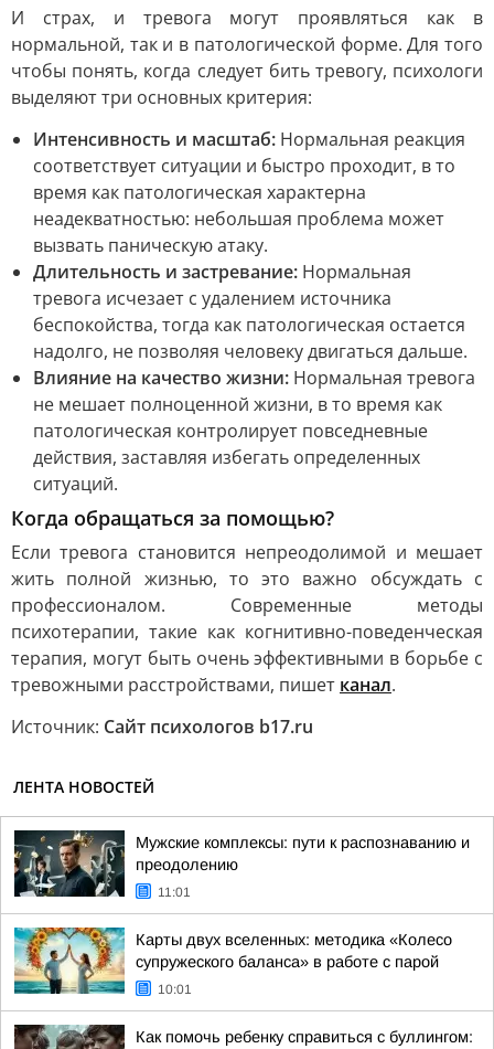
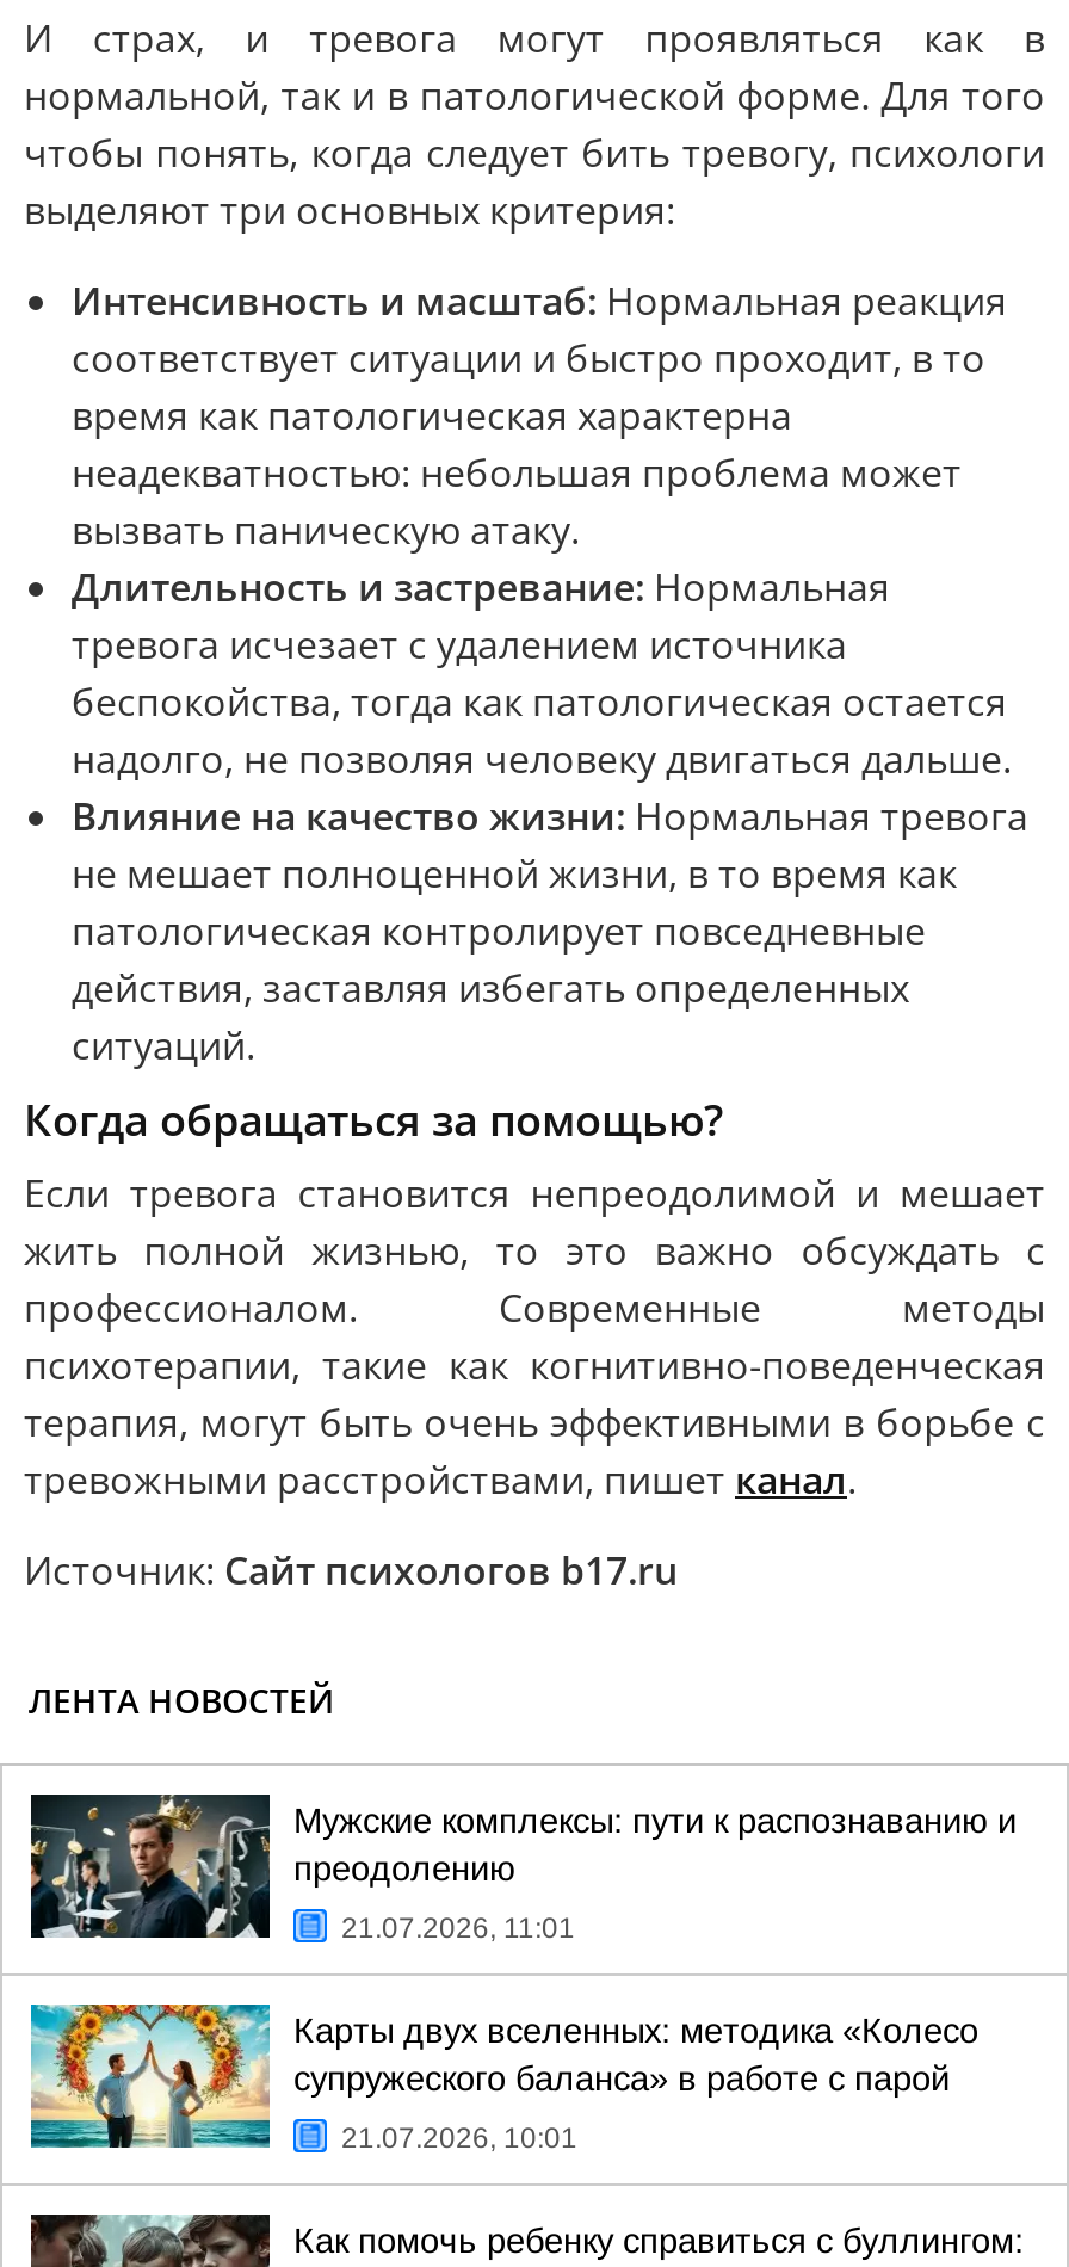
[158,884,191,900] 11:01 -> [341,1911,575,1945] 21.07.2026, 11:01
[158,982,192,997] 10:01 -> [341,2121,577,2155] 21.07.2026, 10:01

